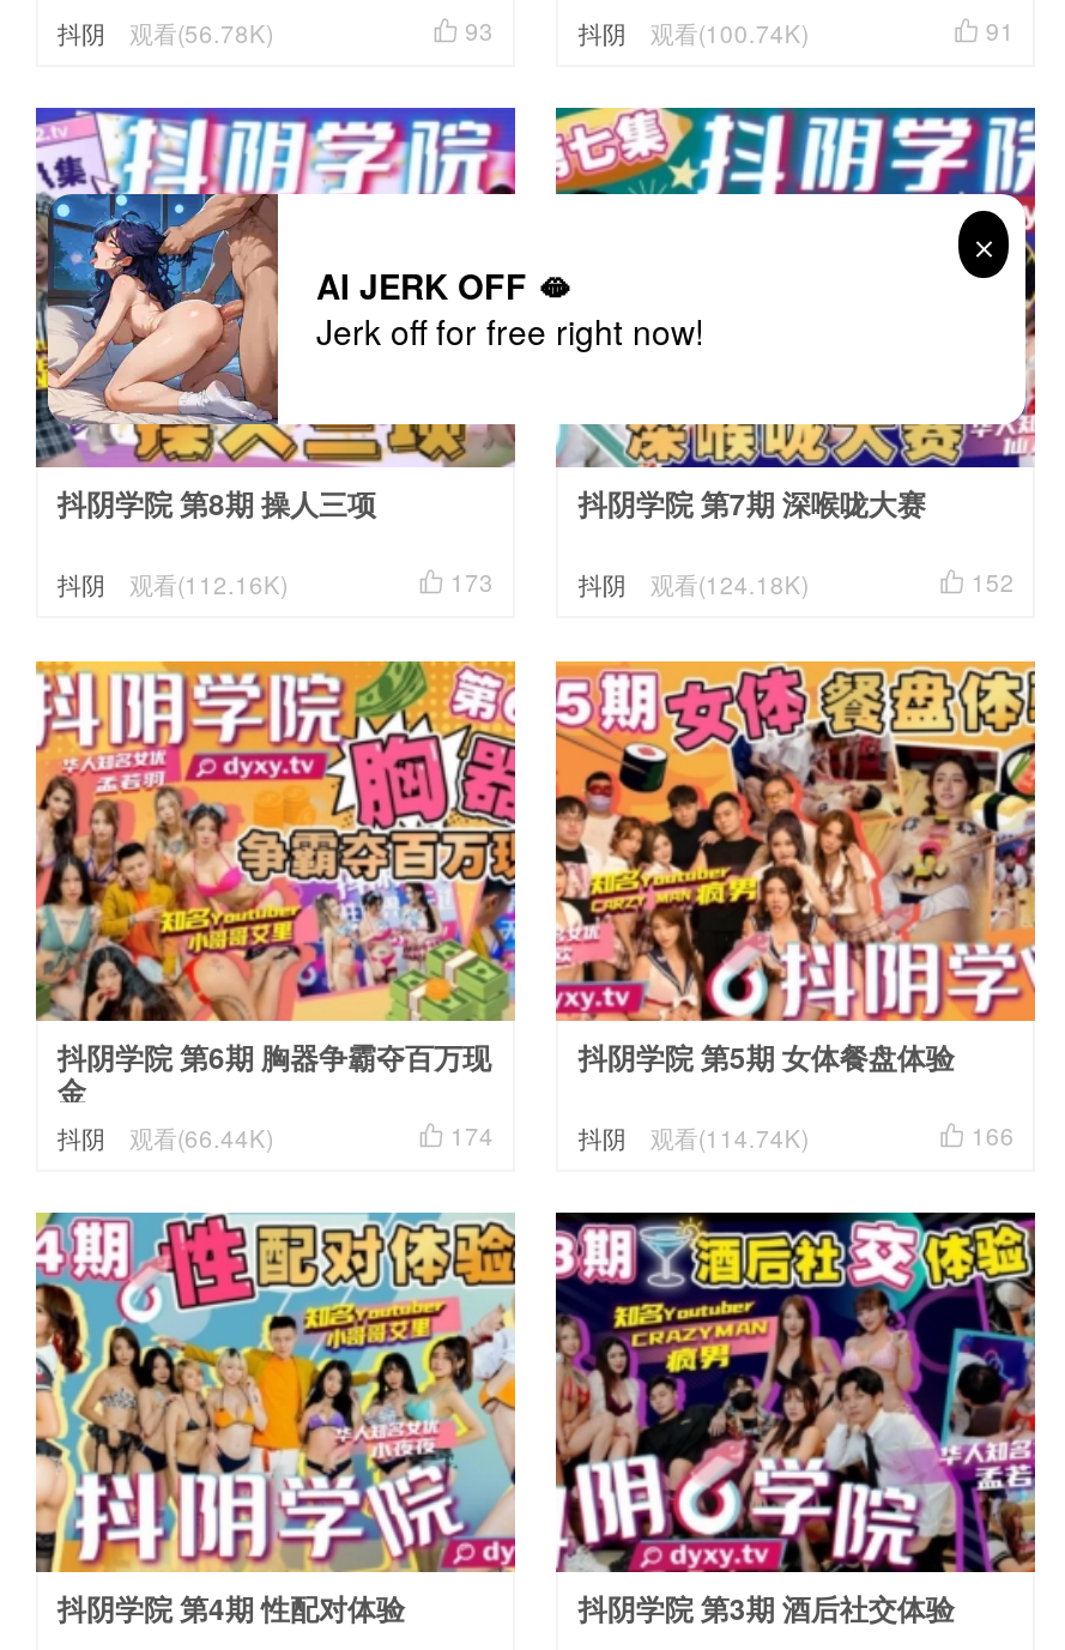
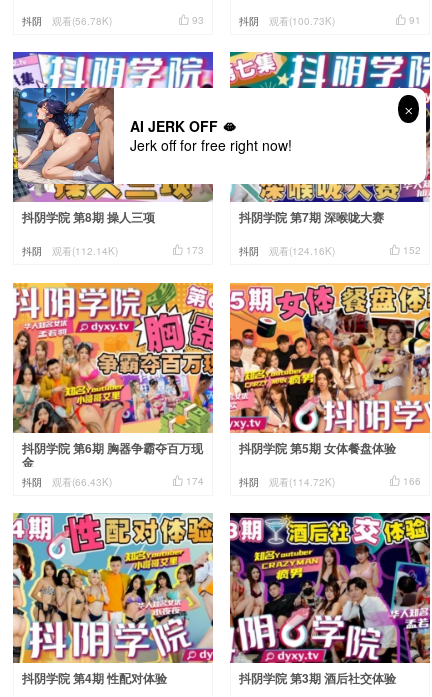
[650,17,808,51] 观看(100.74K) -> [269,14,335,28] 观看(100.73K)
[129,569,288,602] 观看(112.16K) -> [52,244,118,258] 观看(112.14K)
[650,569,808,602] 观看(124.18K) -> [269,244,335,258] 观看(124.16K)
[129,1121,273,1155] 观看(66.44K) -> [52,475,112,489] 观看(66.43K)
[650,1121,808,1155] 观看(114.74K) -> [269,475,335,489] 观看(114.72K)

